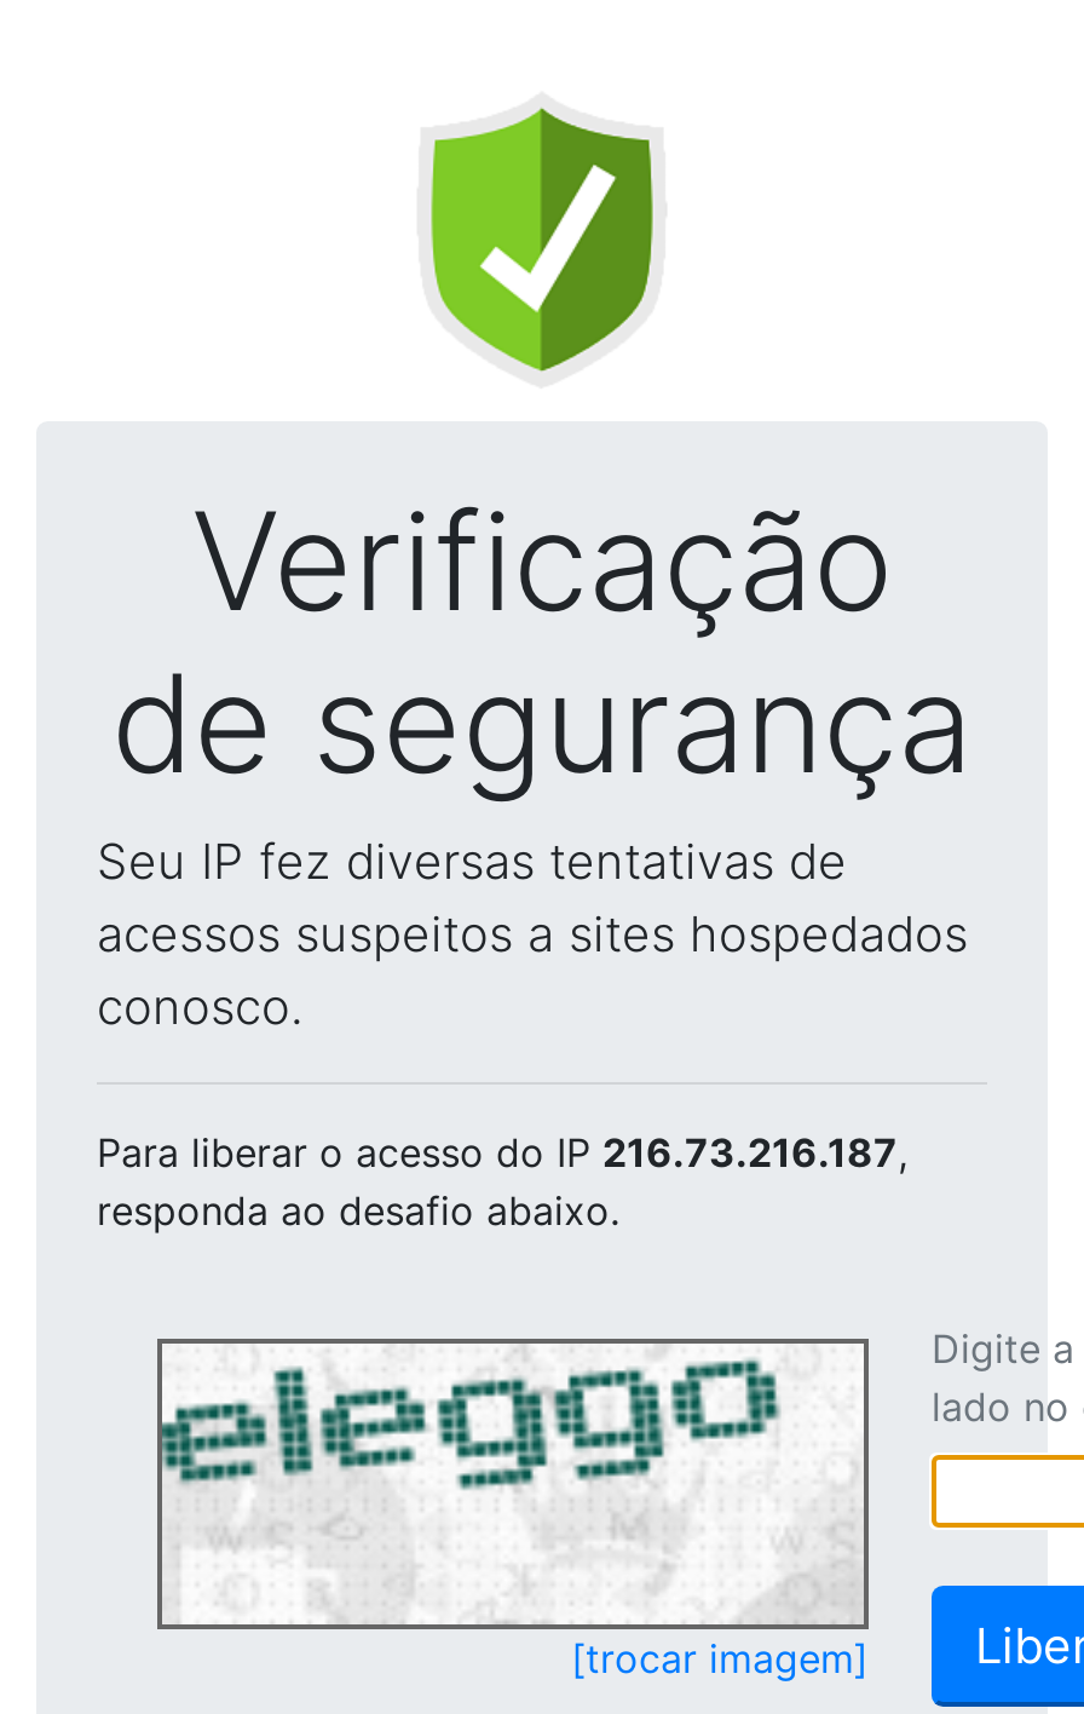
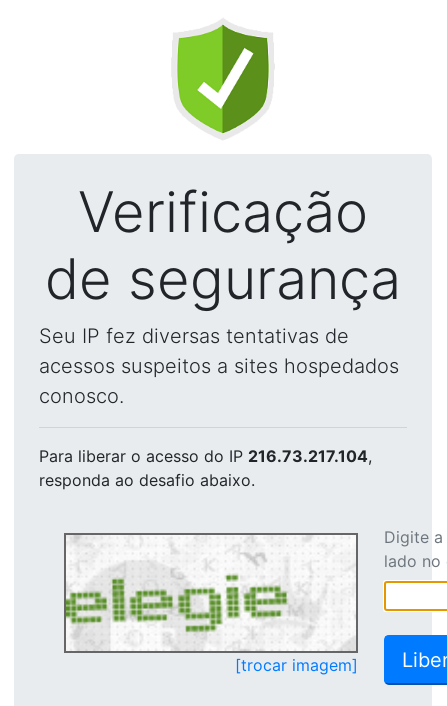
[97,1128,907,1177] Para liberar o acesso do IP 216.73.216.187, -> [39,446,372,466] Para liberar o acesso do IP 216.73.217.104,
[160,1346,857,1620] [image] -> [65,537,354,648] [image]

